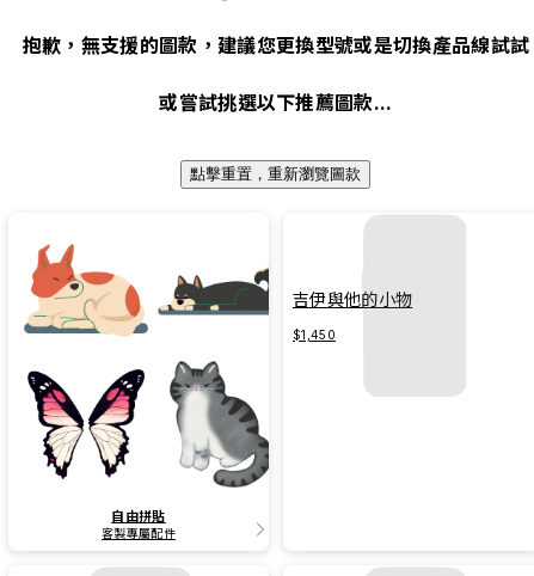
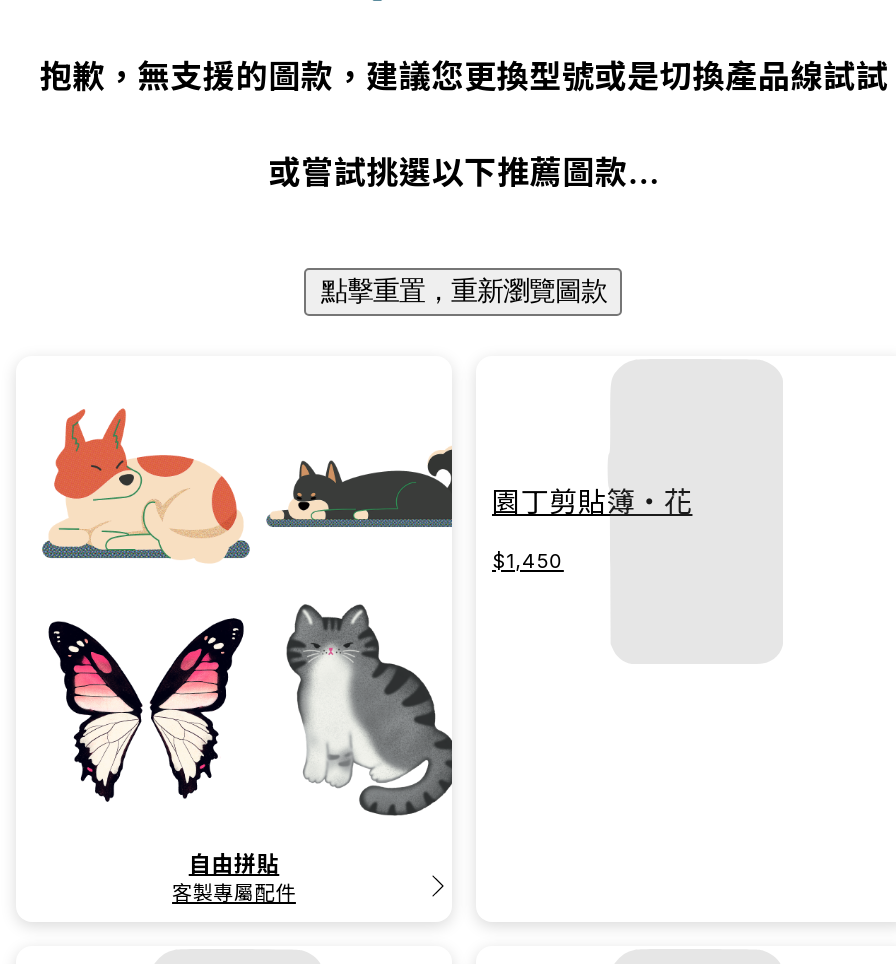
[293,289,412,310] 吉伊與他的小物 -> [492,484,692,518] 園丁剪貼簿・花

